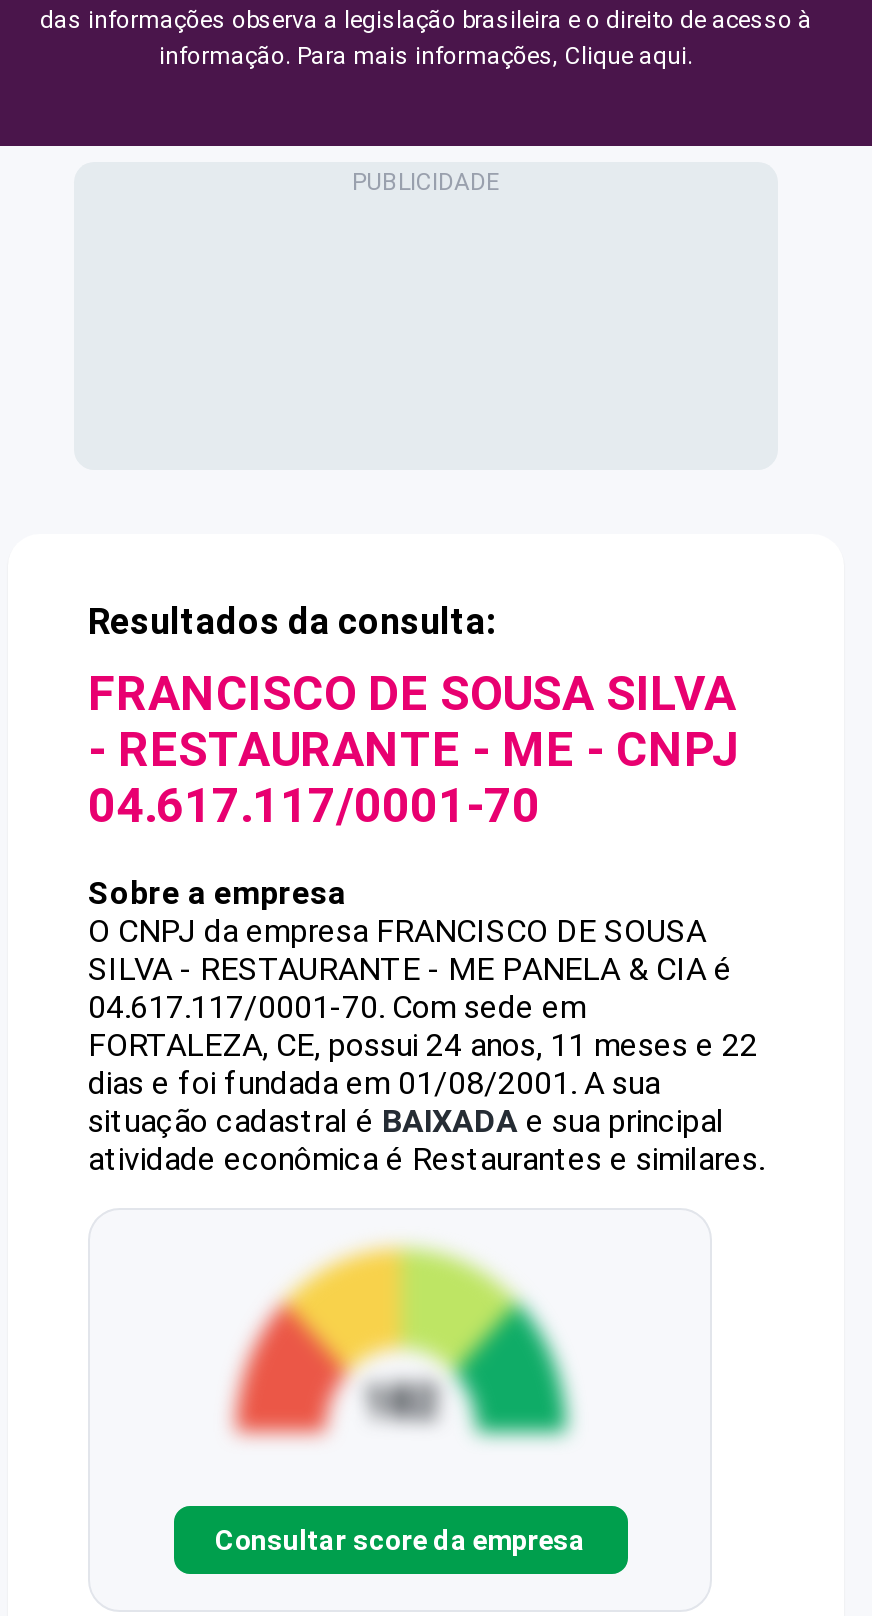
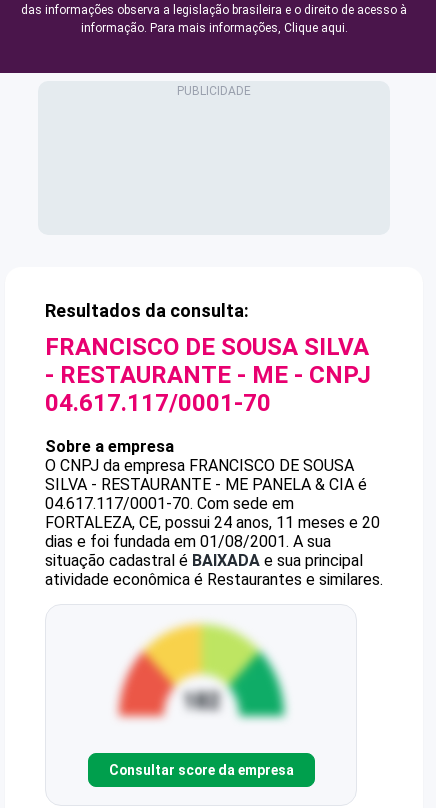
[88,1026,758,1064] FORTALEZA, CE, possui 24 anos, 11 meses e 22 -> [45,513,380,532] FORTALEZA, CE, possui 24 anos, 11 meses e 20

